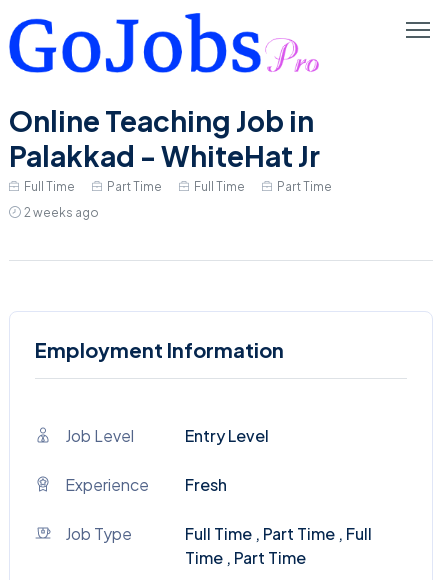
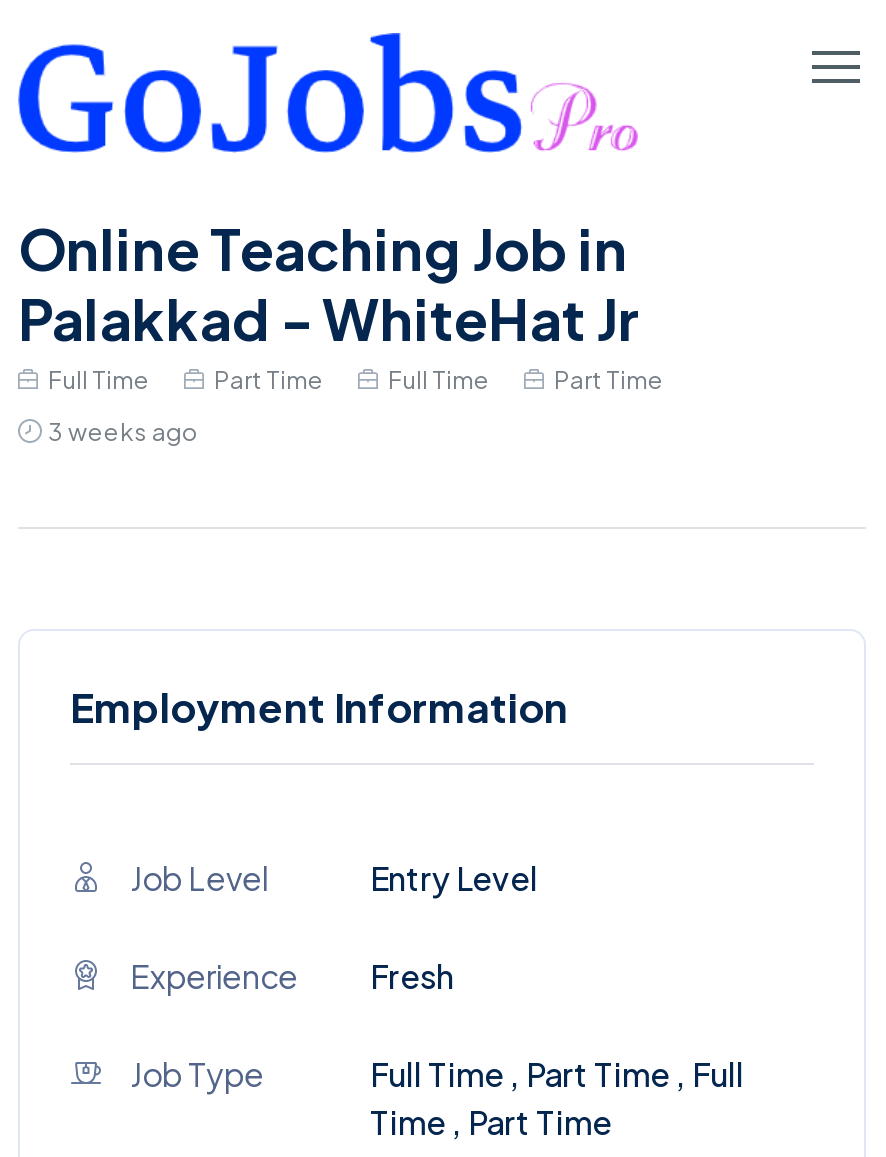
[24,205,99,220] 2 weeks ago -> [48,417,200,447] 3 weeks ago

